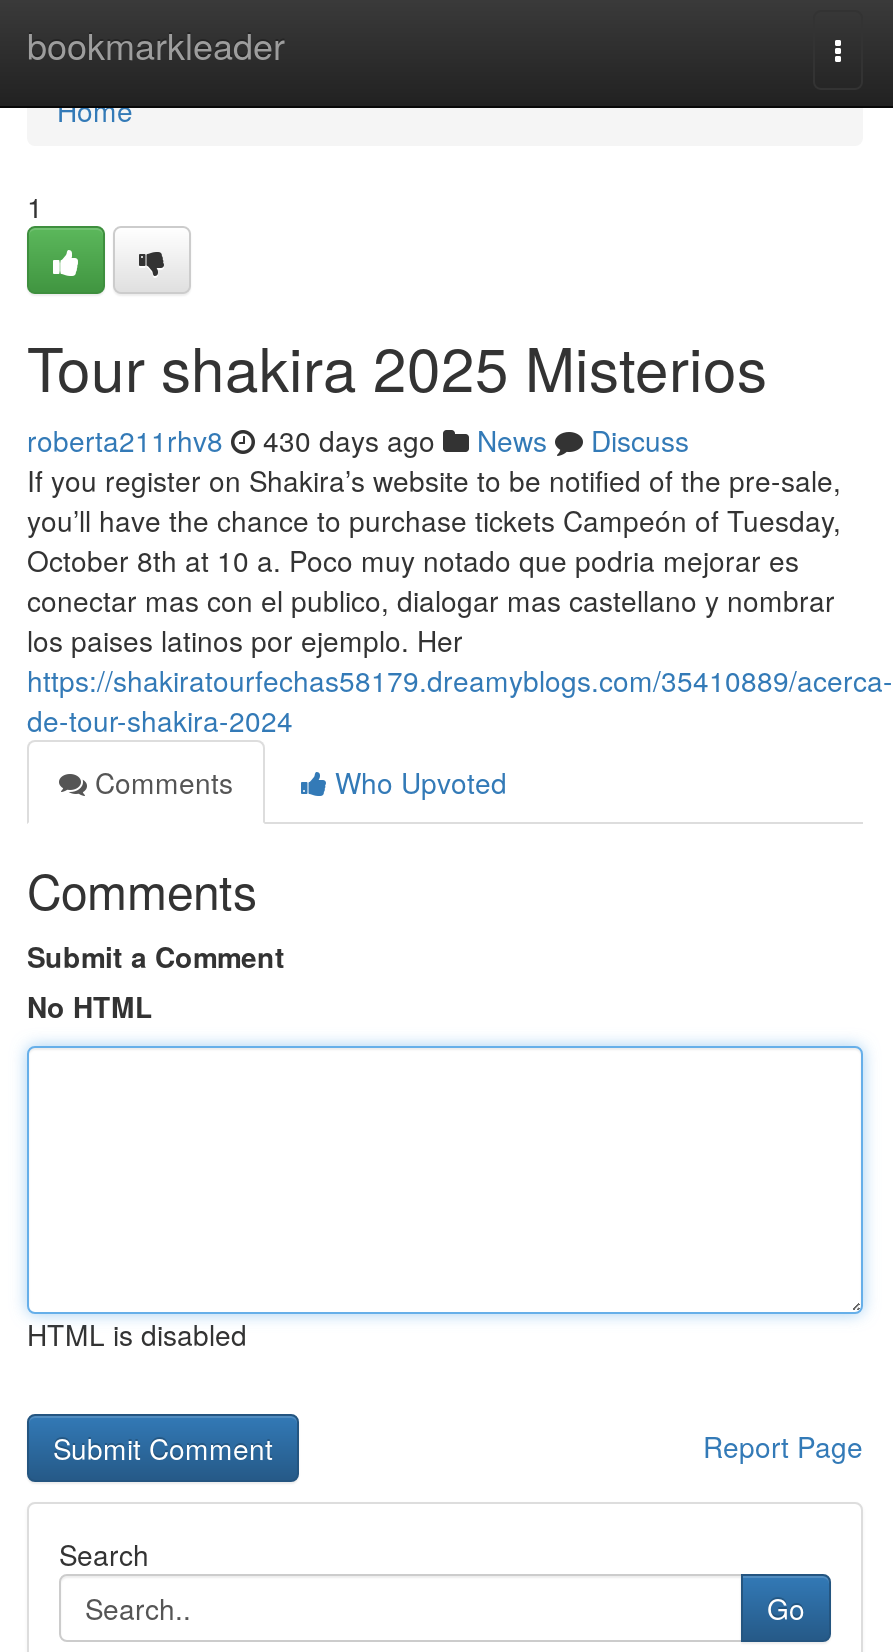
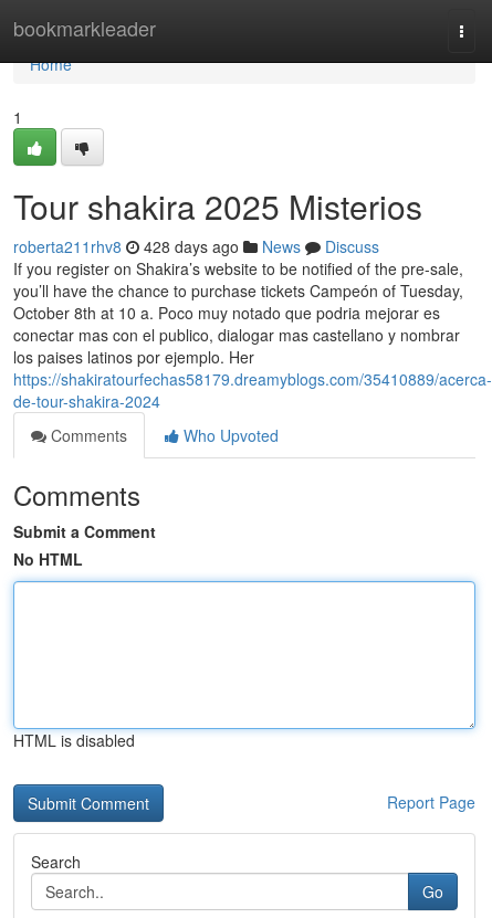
[27,420,689,460] roberta211rhv8 430 days ago News Discuss -> [13,235,379,257] roberta211rhv8 428 days ago News Discuss

